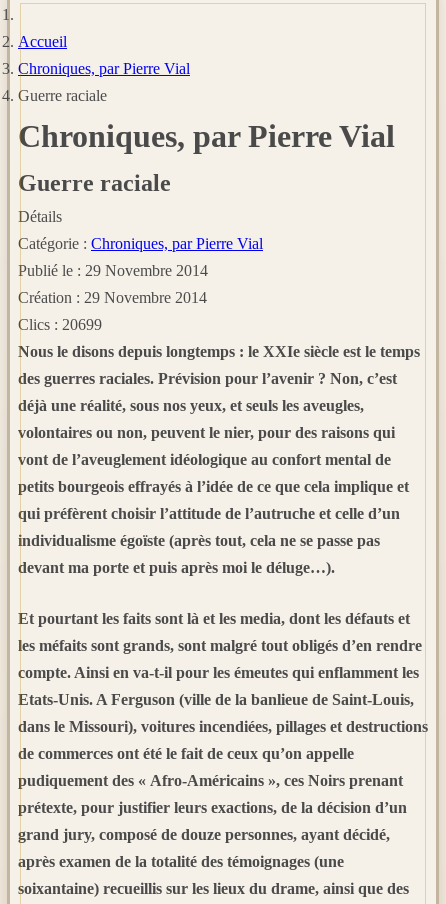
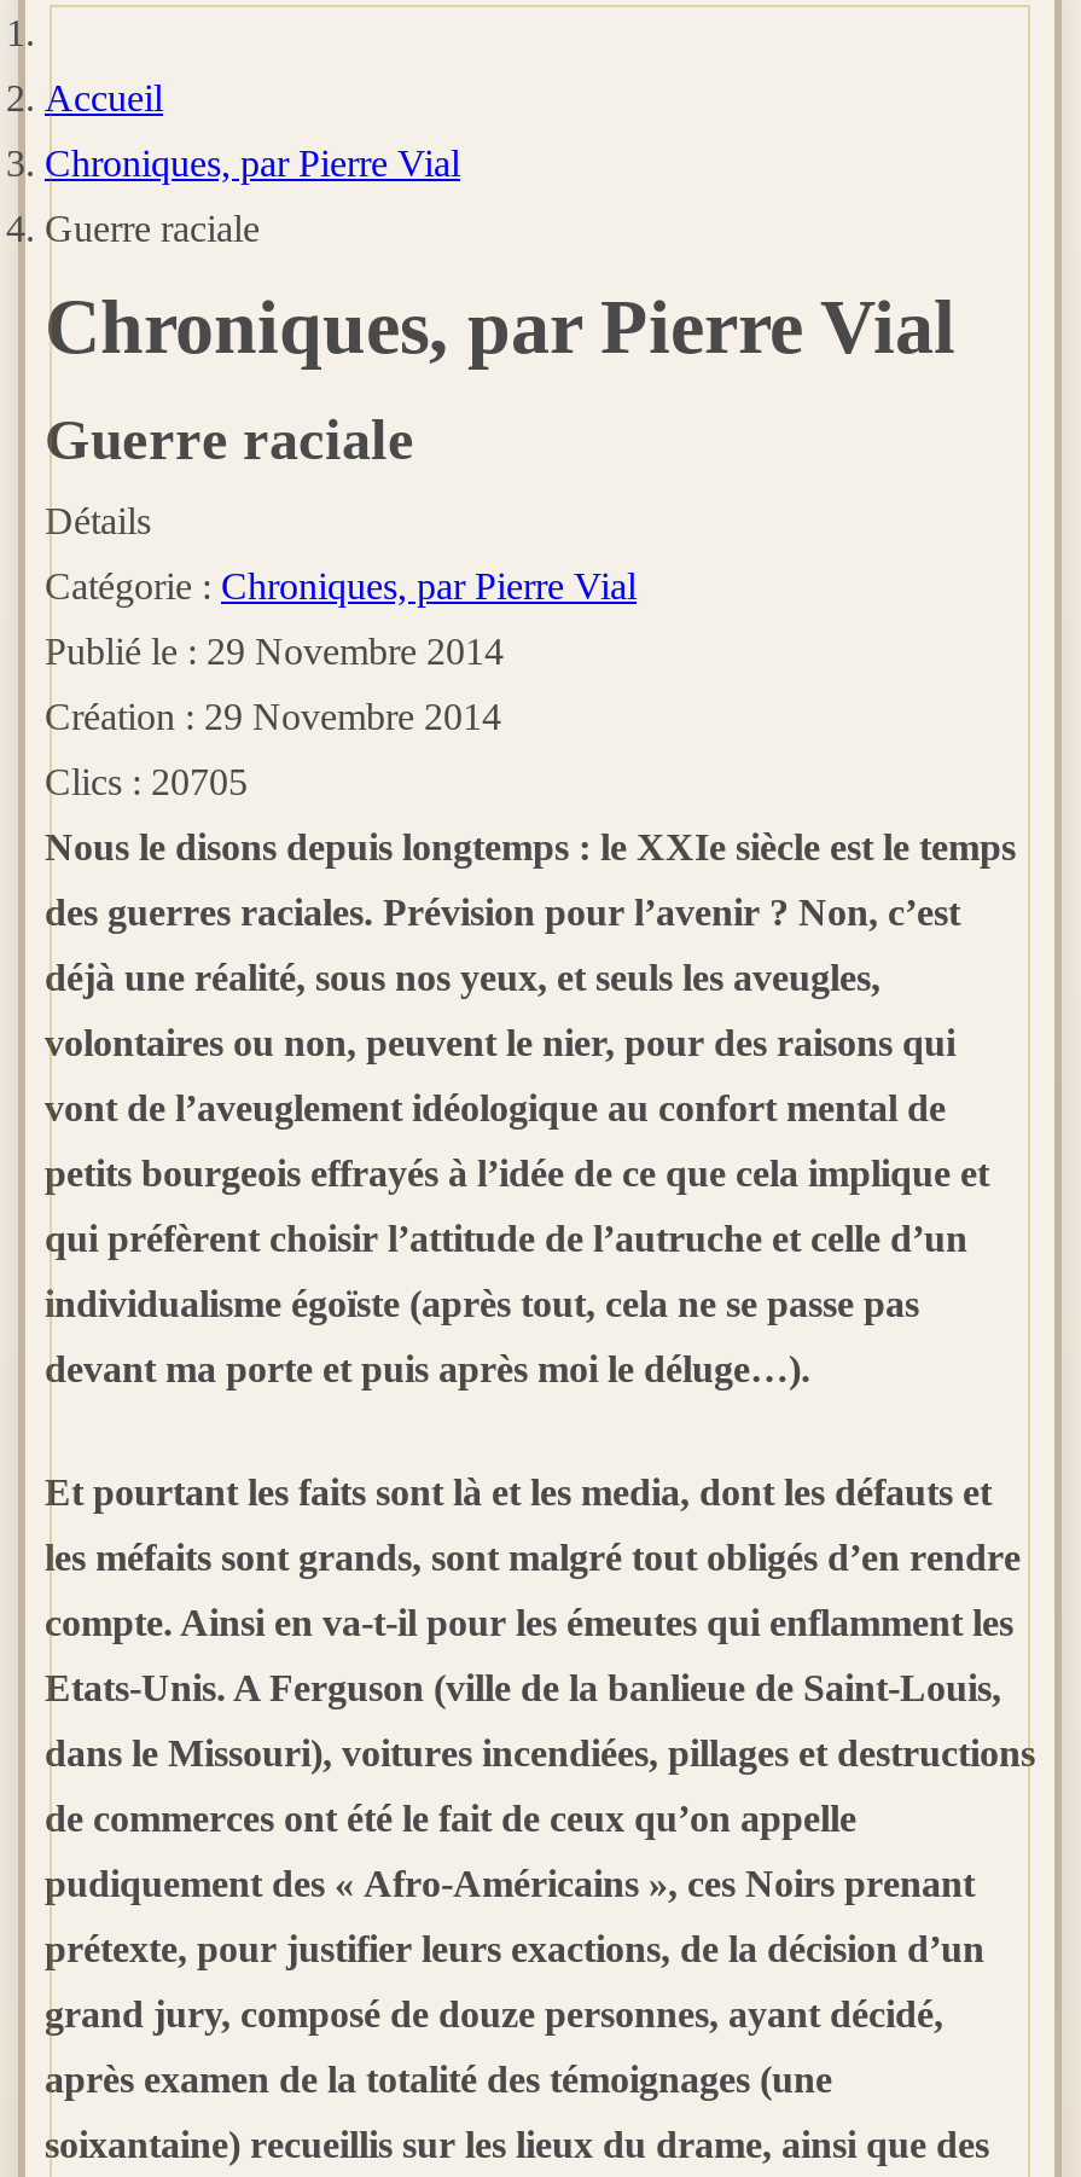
[18,316,102,333] Clics : 20699 -> [45,761,248,802] Clics : 20705

